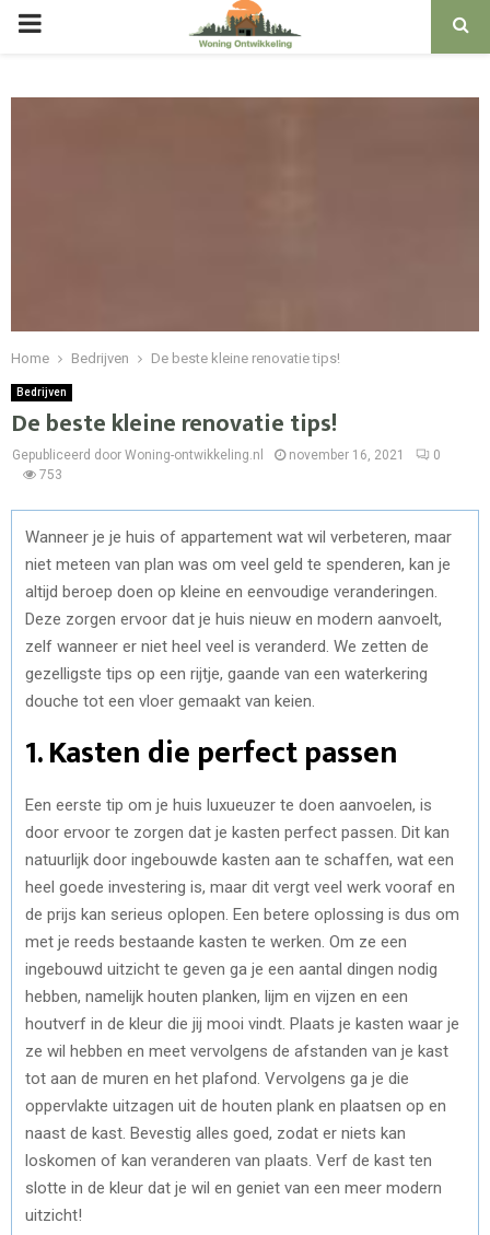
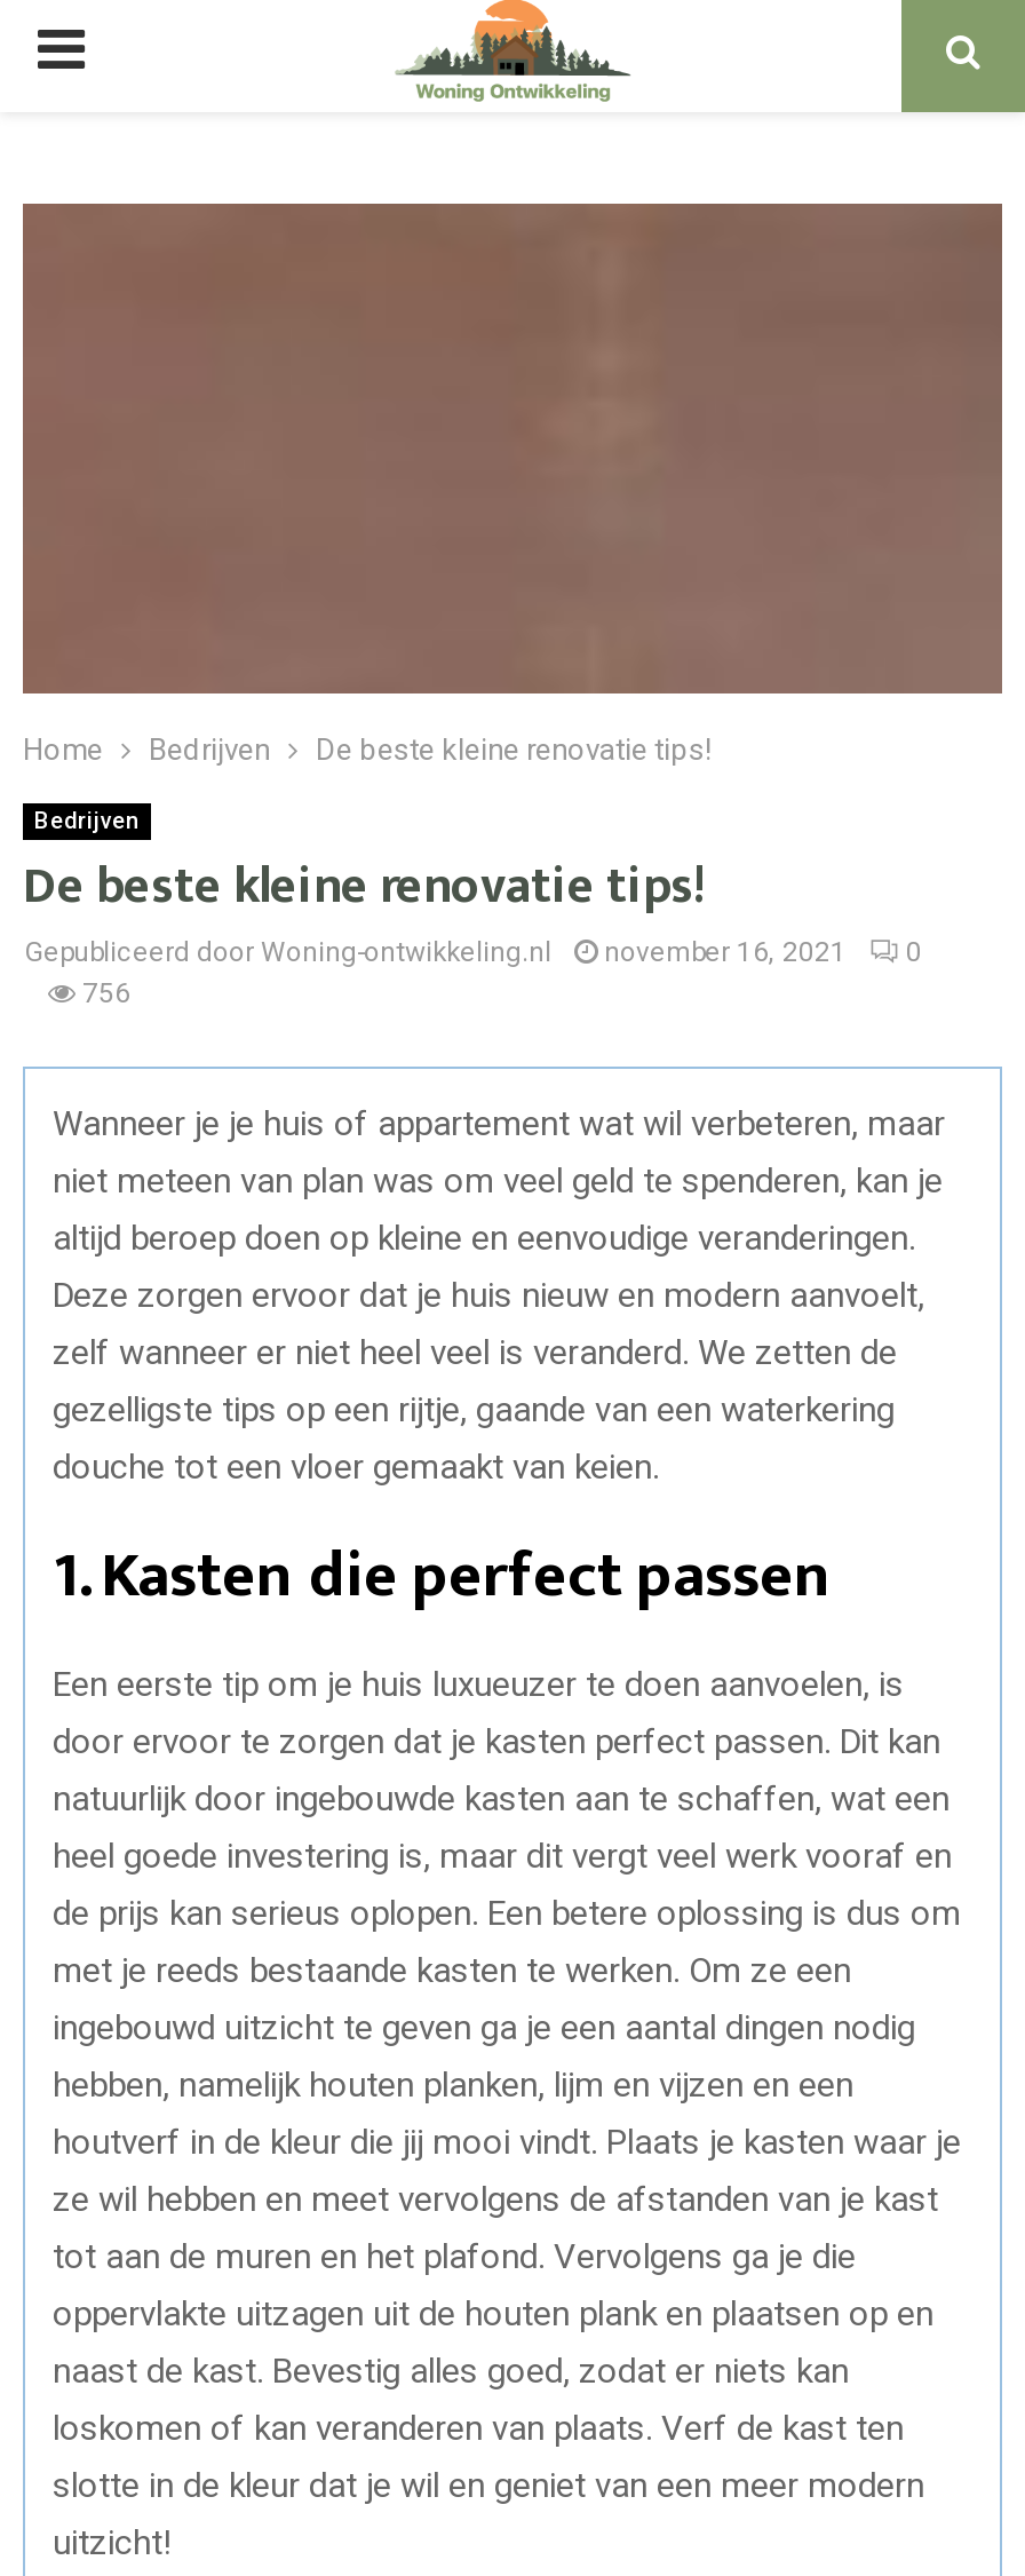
[39,467,62,482] 753 -> [82,977,130,1009] 756

